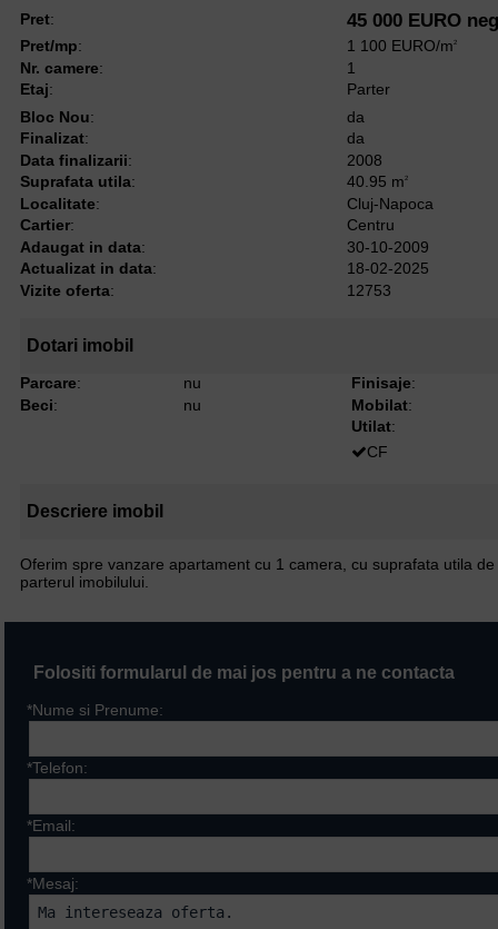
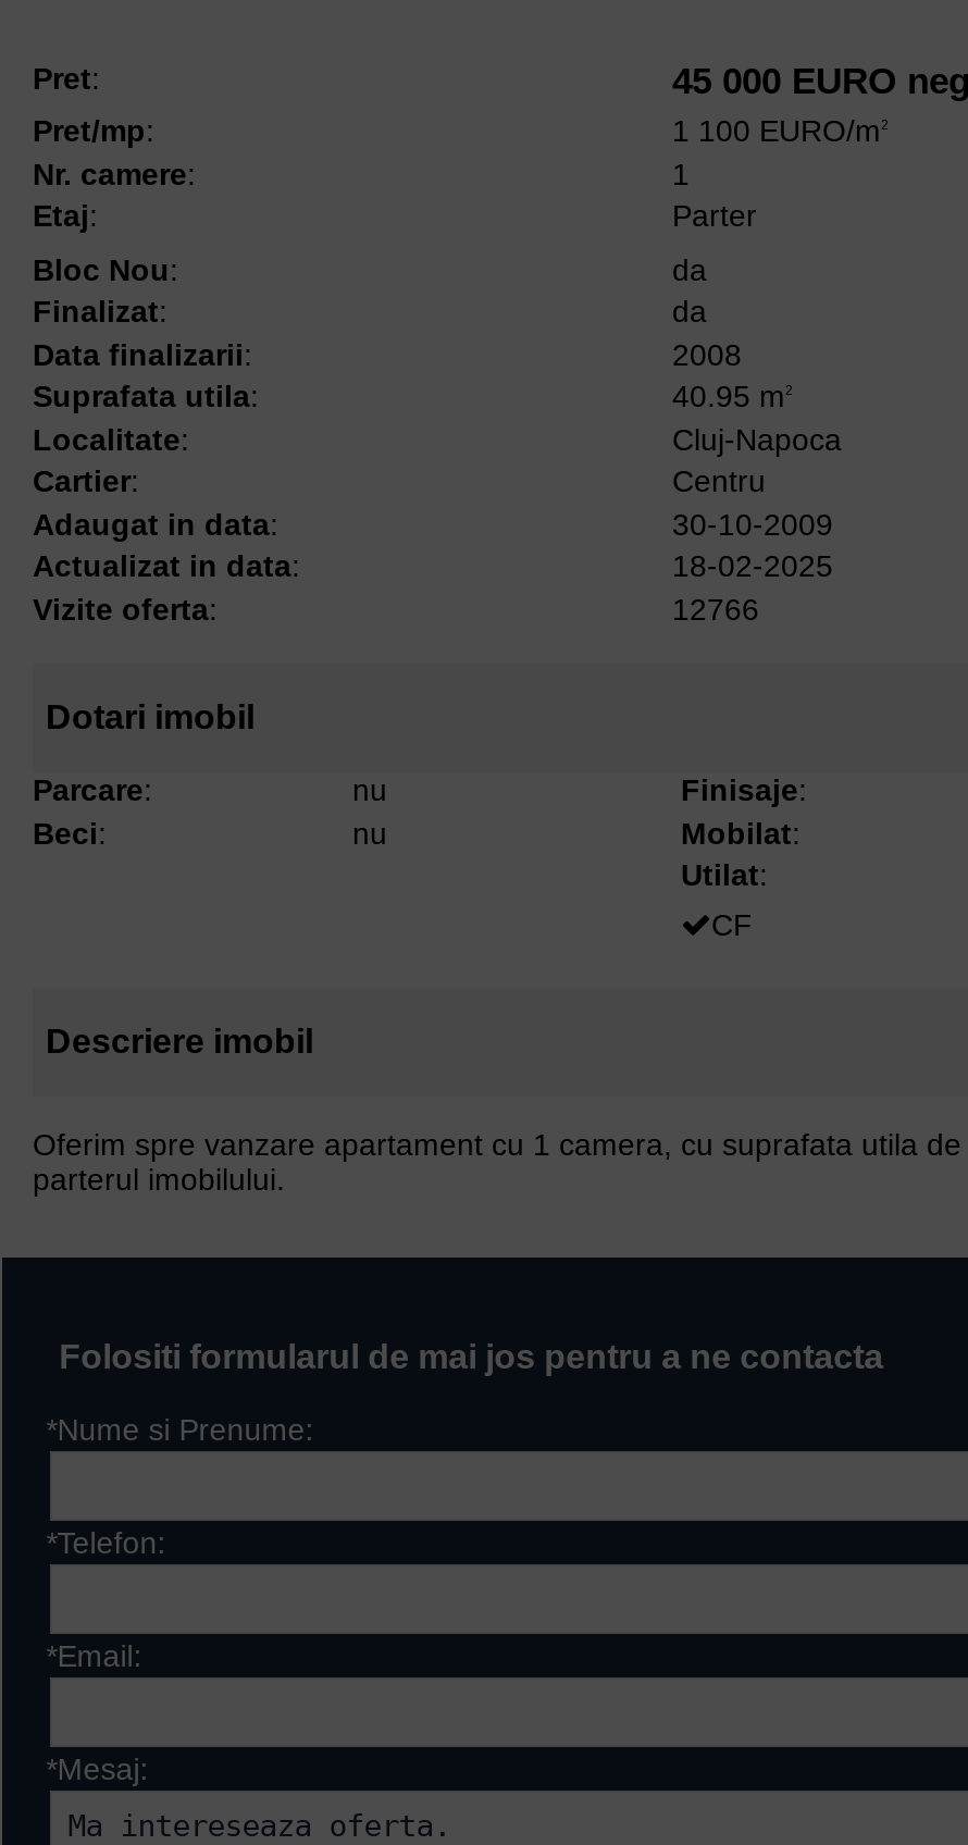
[347,281,391,299] 12753 -> [672,591,759,626] 12766

